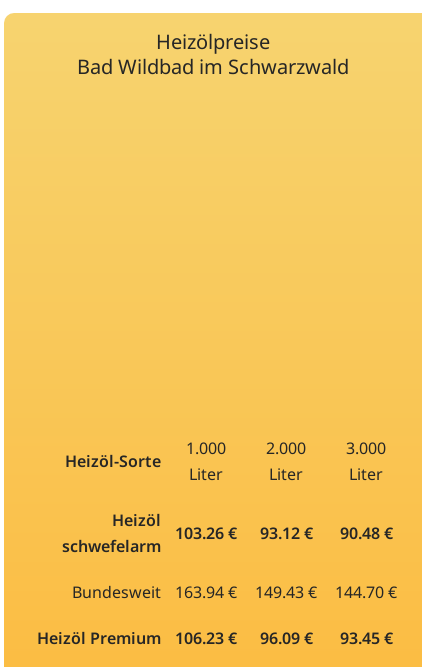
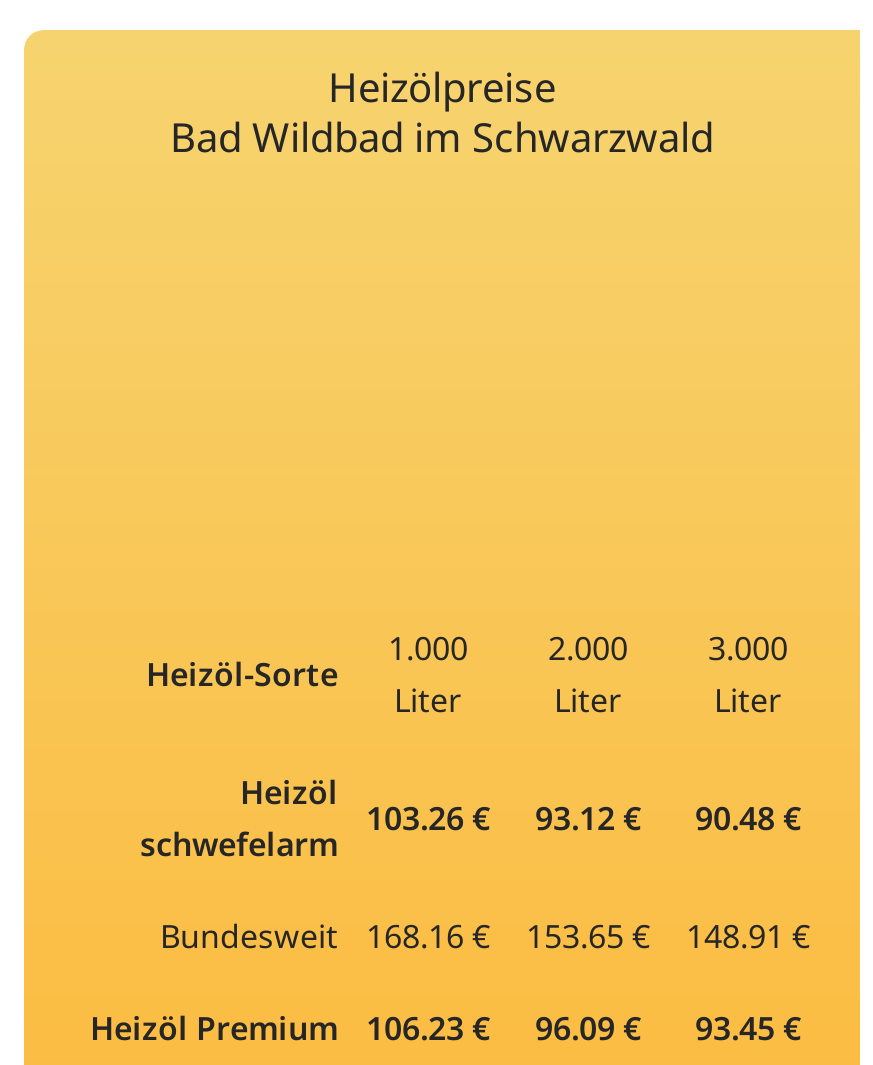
[175,581,237,603] 163.94 € -> [366,914,490,958] 168.16 €
[255,581,317,603] 149.43 € -> [526,914,650,958] 153.65 €
[335,581,397,603] 144.70 € -> [686,914,810,958] 148.91 €

